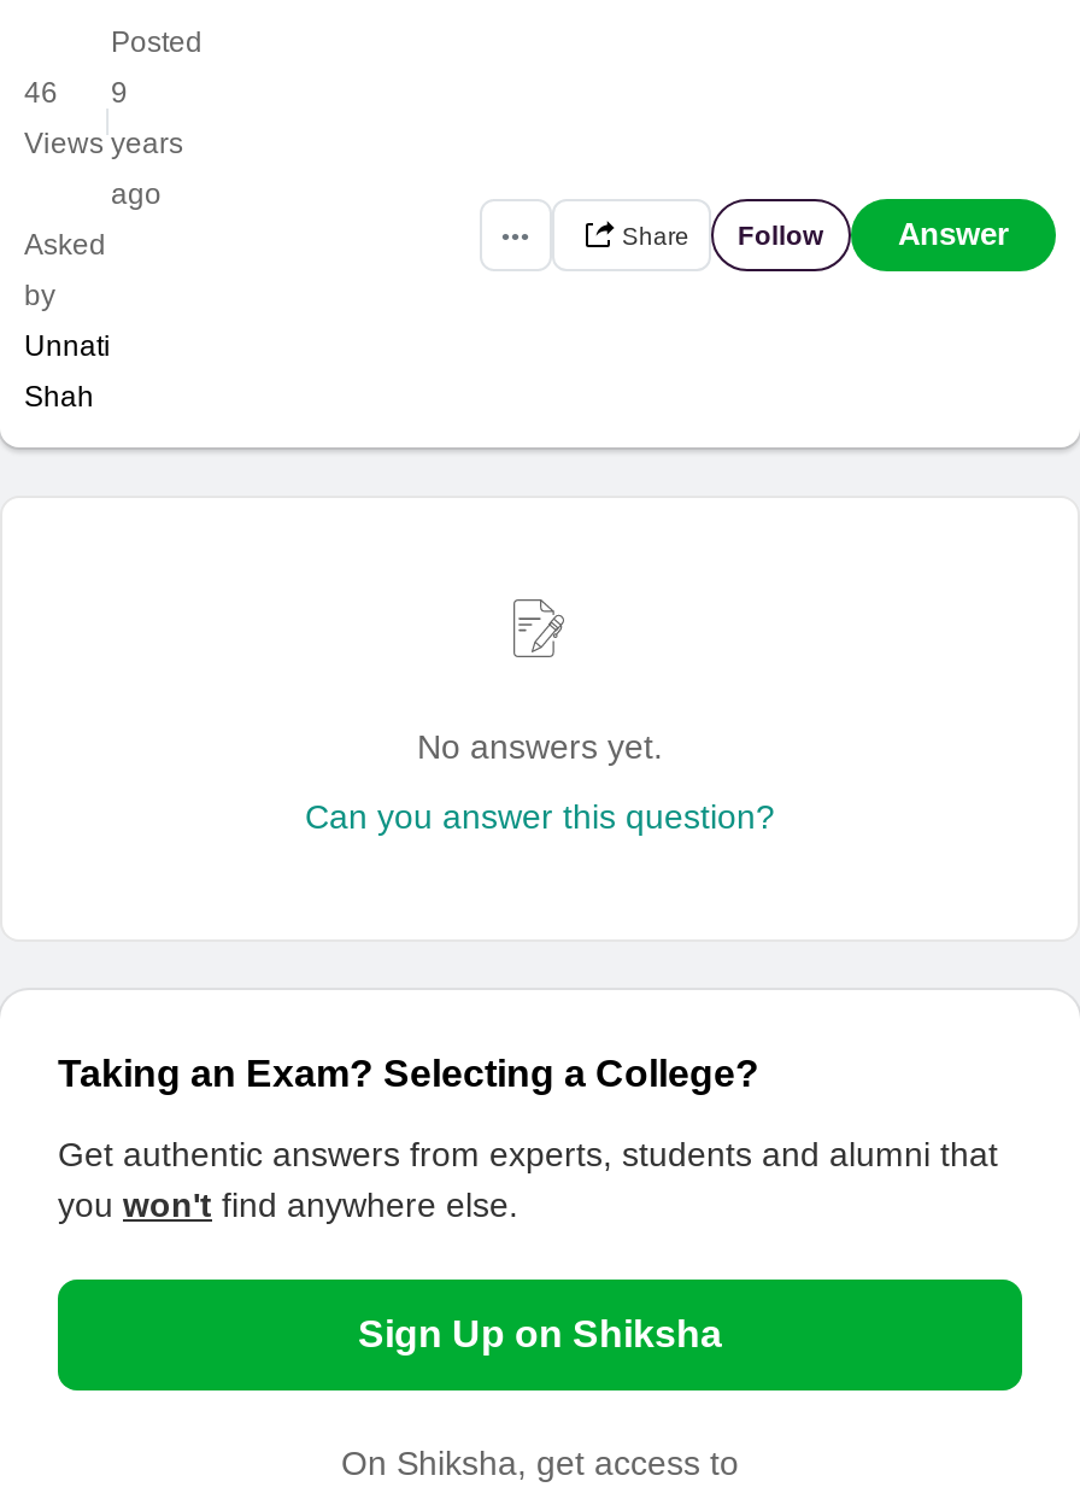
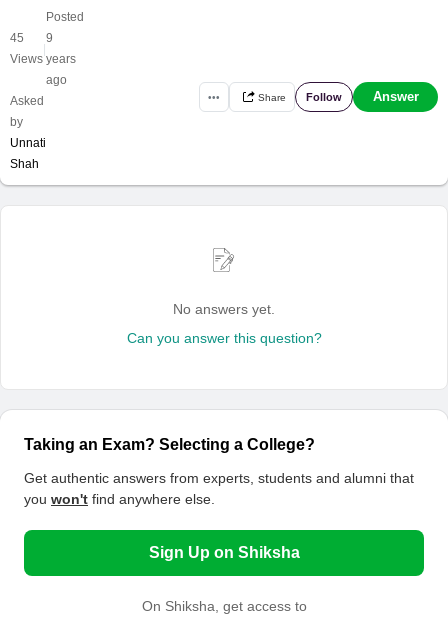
[24,76,128,110] 46 9 -> [10,31,53,45] 45 9

